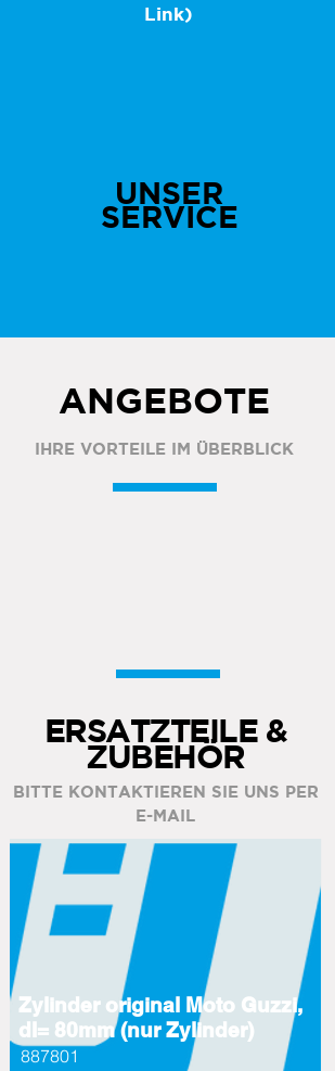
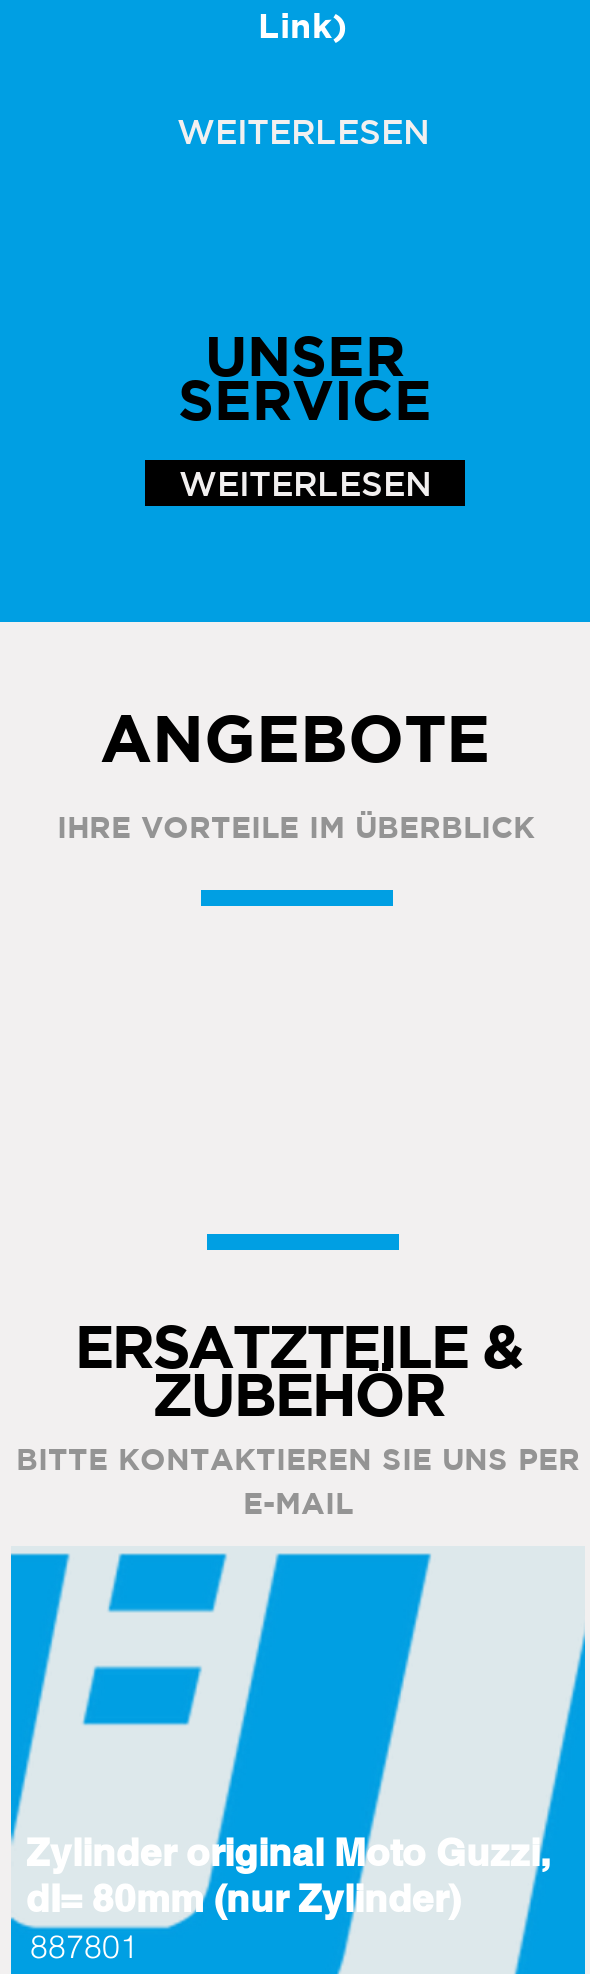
none -> [177,112,429,150] WEITERLESEN
none -> [179,464,431,502] WEITERLESEN

